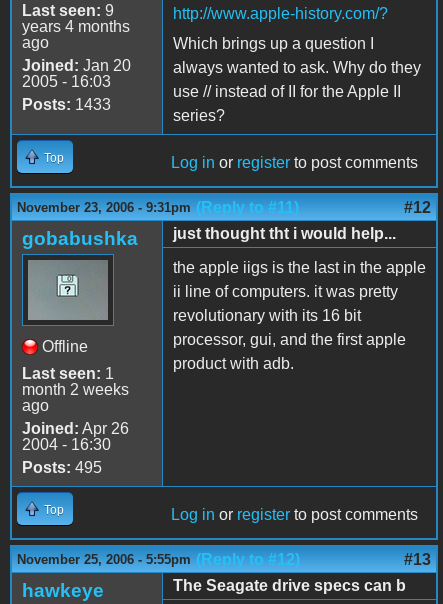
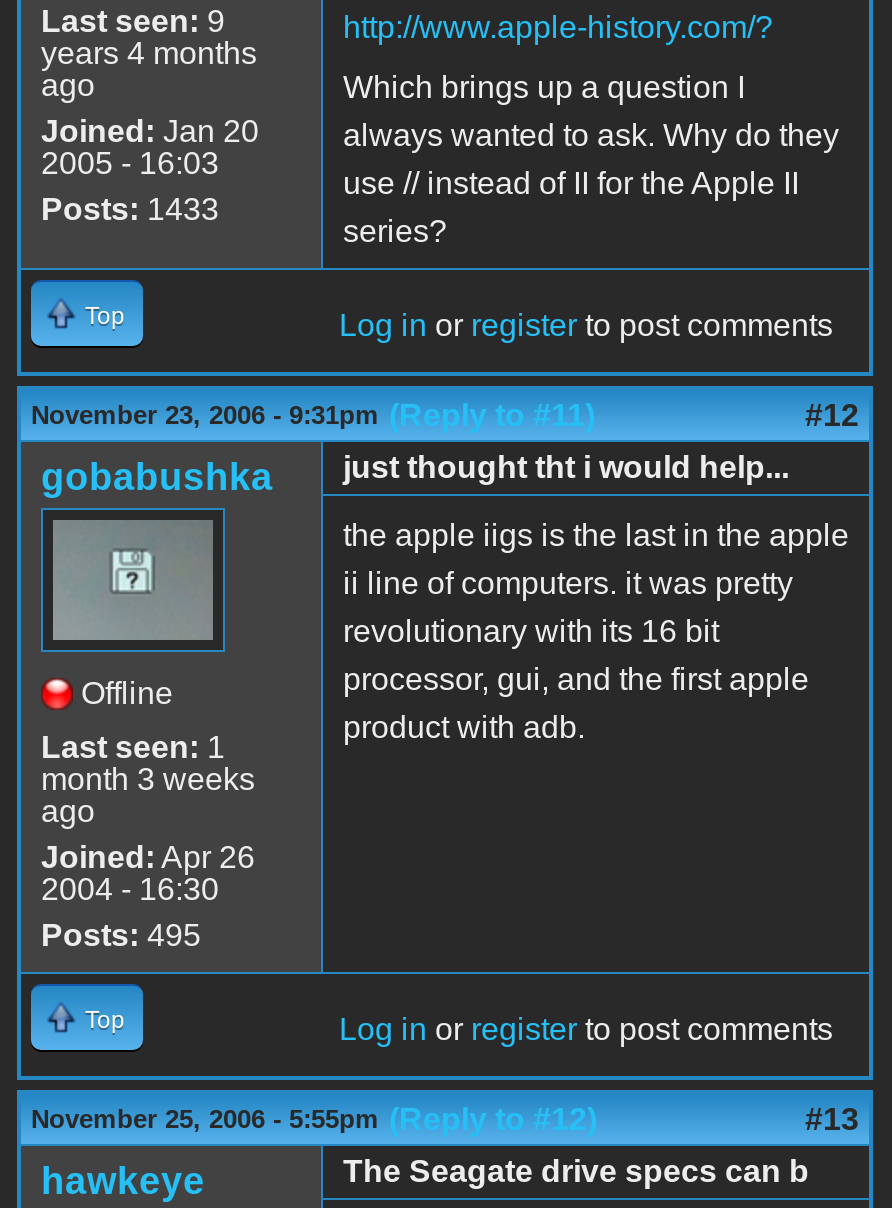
[22,381,129,398] month 2 weeks -> [41,762,255,796] month 3 weeks

